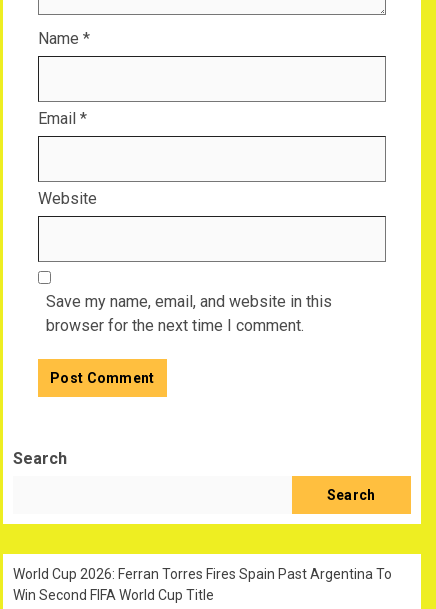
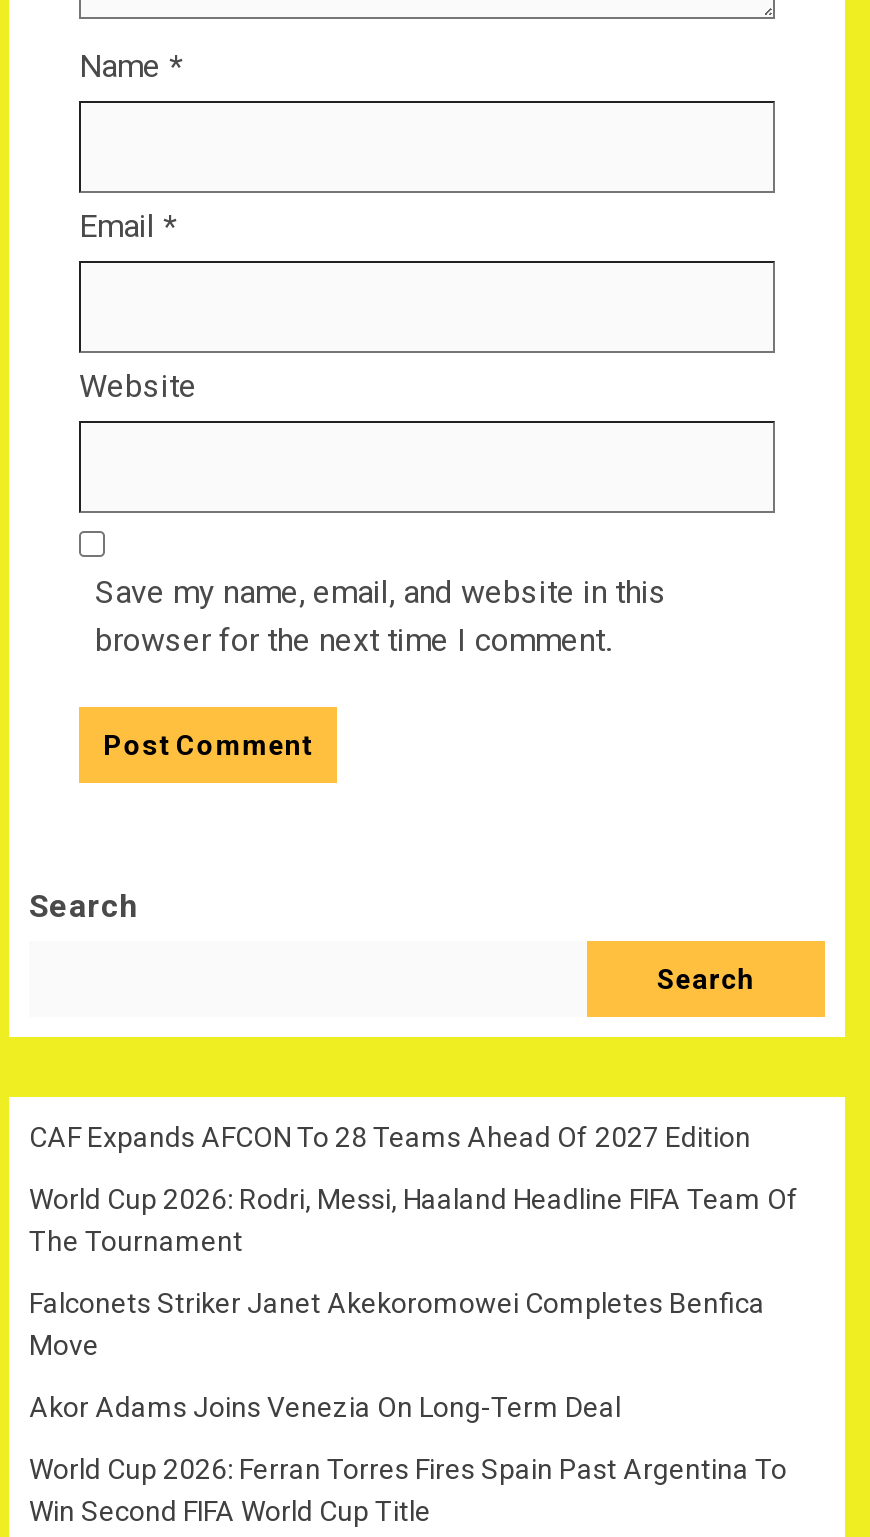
none -> [29,1120,799,1422] CAF Expands AFCON To 28 Teams Ahead Of 2027 Edition | World Cup 2026: Rodri, Messi, Haaland Headline FIFA Team Of | The Tournament | Falconets Striker Janet Akekoromowei Completes Benfica | Move | Akor Adams Joins Venezia On Long-Term Deal

